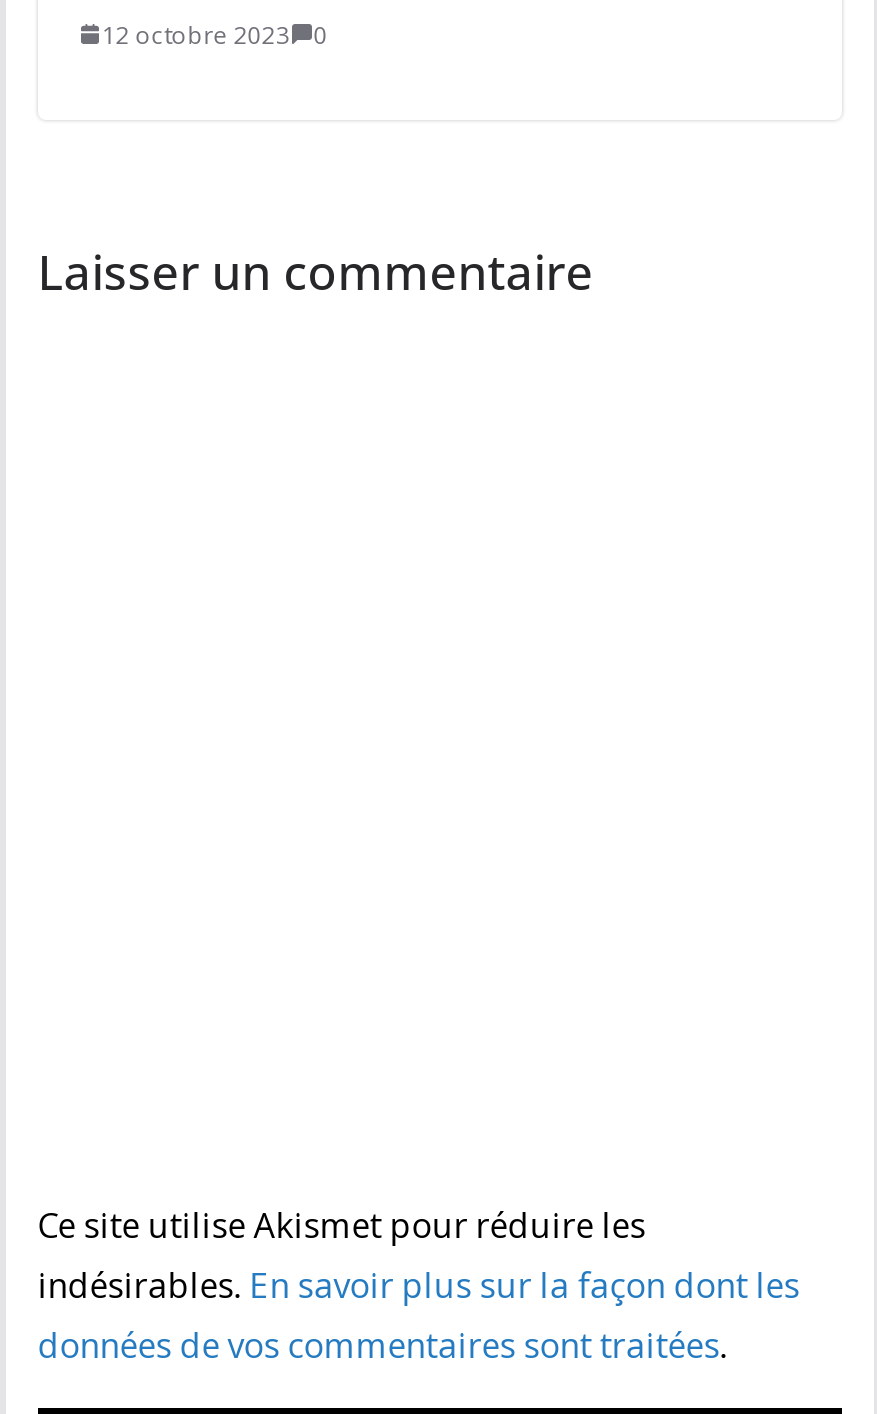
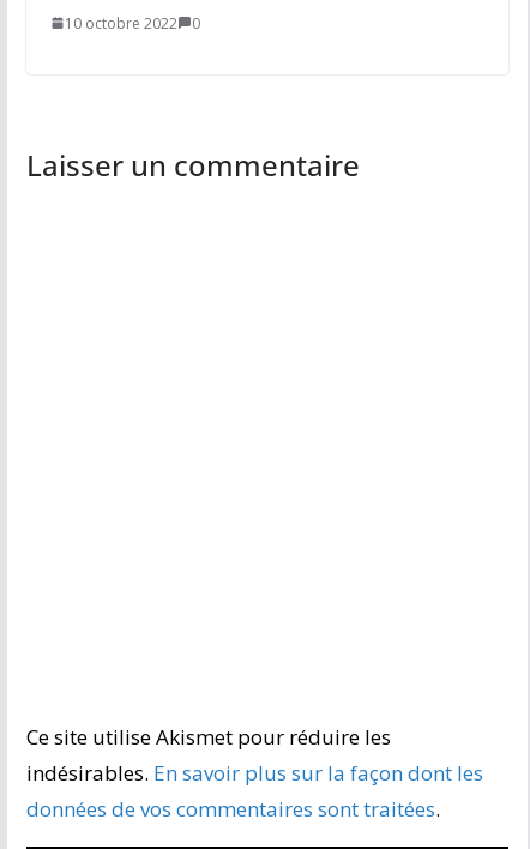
[101,17,327,51] 12 octobre 2023 0 -> [64,13,200,33] 10 octobre 2022 0

